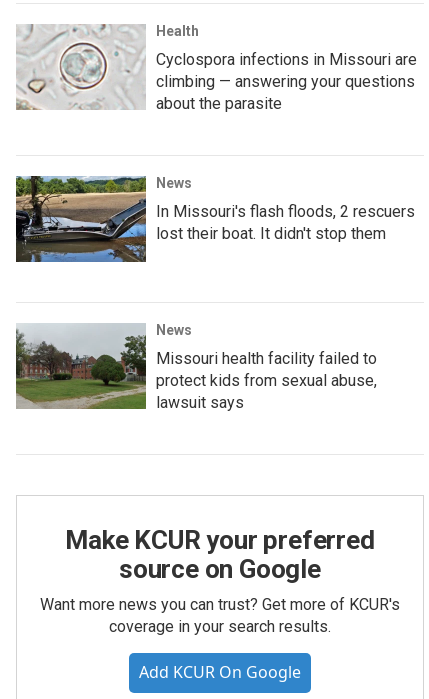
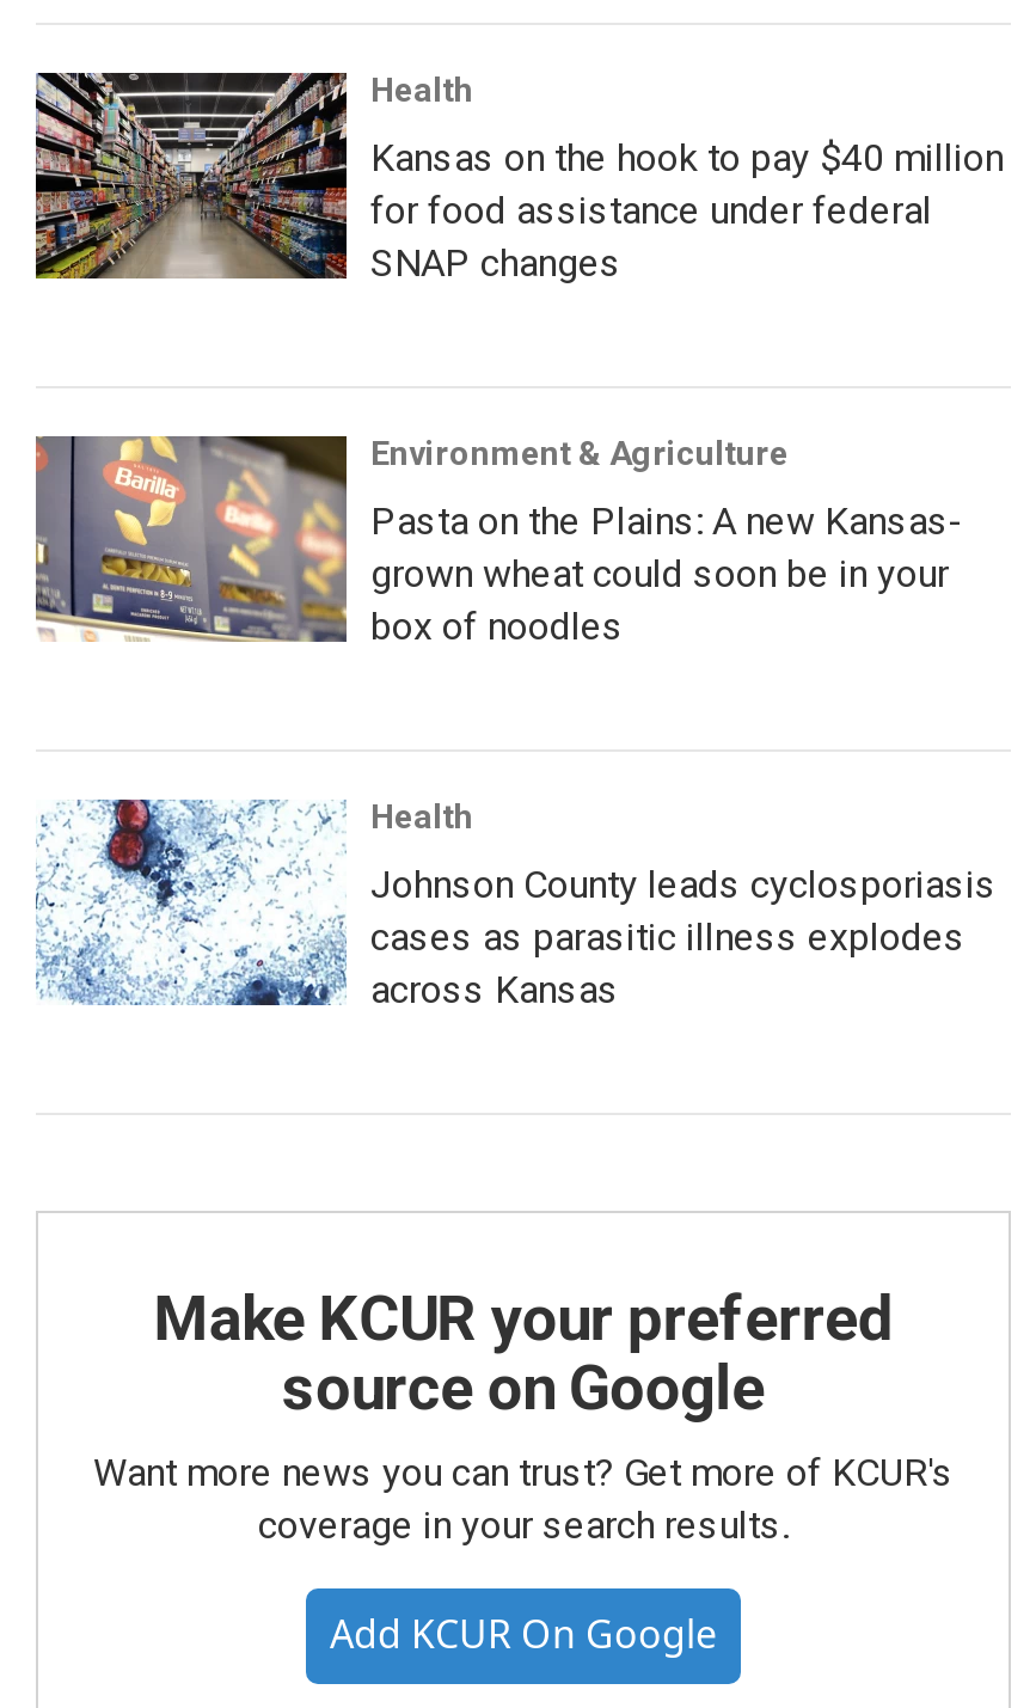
[16,23,417,113] [image] | Cyclospora infections in Missouri are | climbing — answering your questions | about the parasite -> [33,71,1004,286] [image] | Kansas on the hook to pay $40 million | for food assistance under federal | SNAP changes
[15,175,192,263] [image] | News -> [33,434,789,644] [image] | Environment & Agriculture
[156,202,415,243] In Missouri's flash floods, 2 rescuers | lost their boat. It didn't stop them -> [370,498,963,649] Pasta on the Plains: A new Kansas- | grown wheat could soon be in your | box of noodles
[15,322,192,410] [image] | News -> [36,797,473,1008] [image] | Health
[156,349,377,412] Missouri health facility failed to | protect kids from sexual abuse, | lawsuit says -> [370,862,997,1012] Johnson County leads cyclosporiasis | cases as parasitic illness explodes | across Kansas

